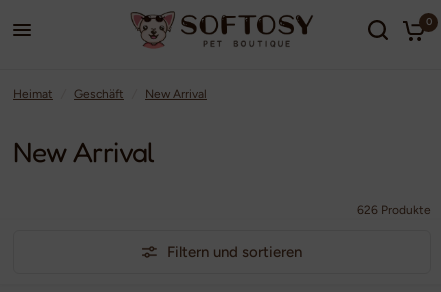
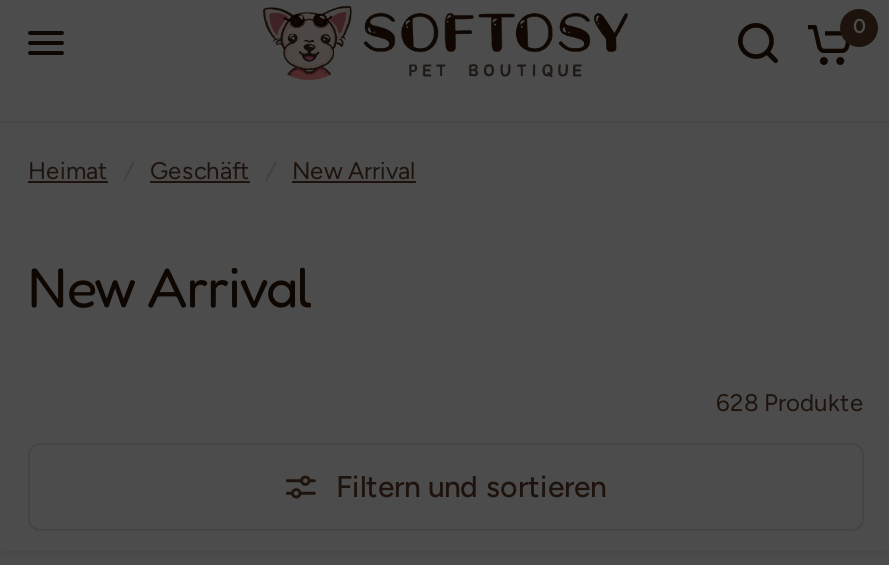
[357,203,431,217] 626 Produkte -> [716,389,864,417] 628 Produkte

